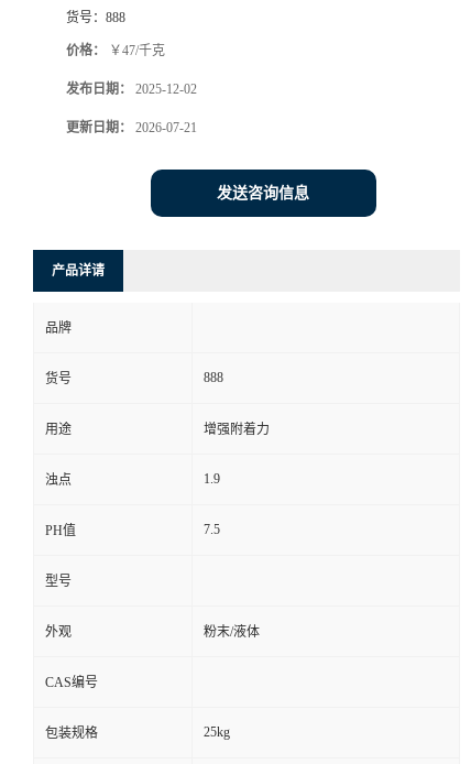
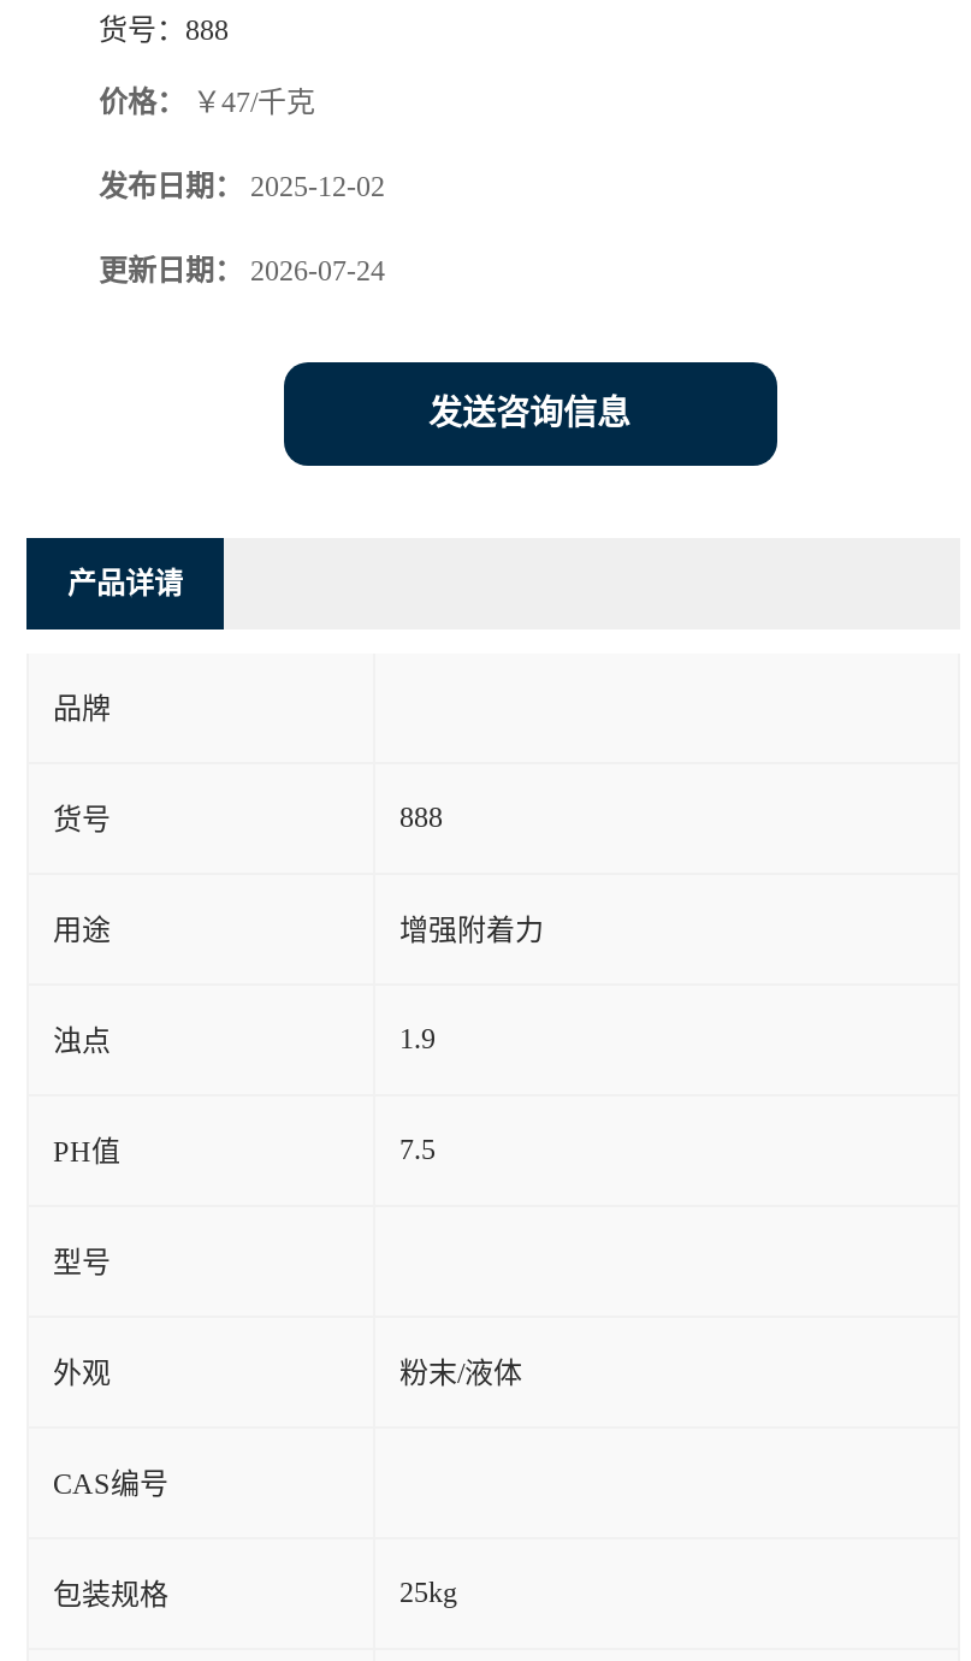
[66,120,197,135] 更新日期：2026-07-21 -> [99,253,385,287] 更新日期：2026-07-24

